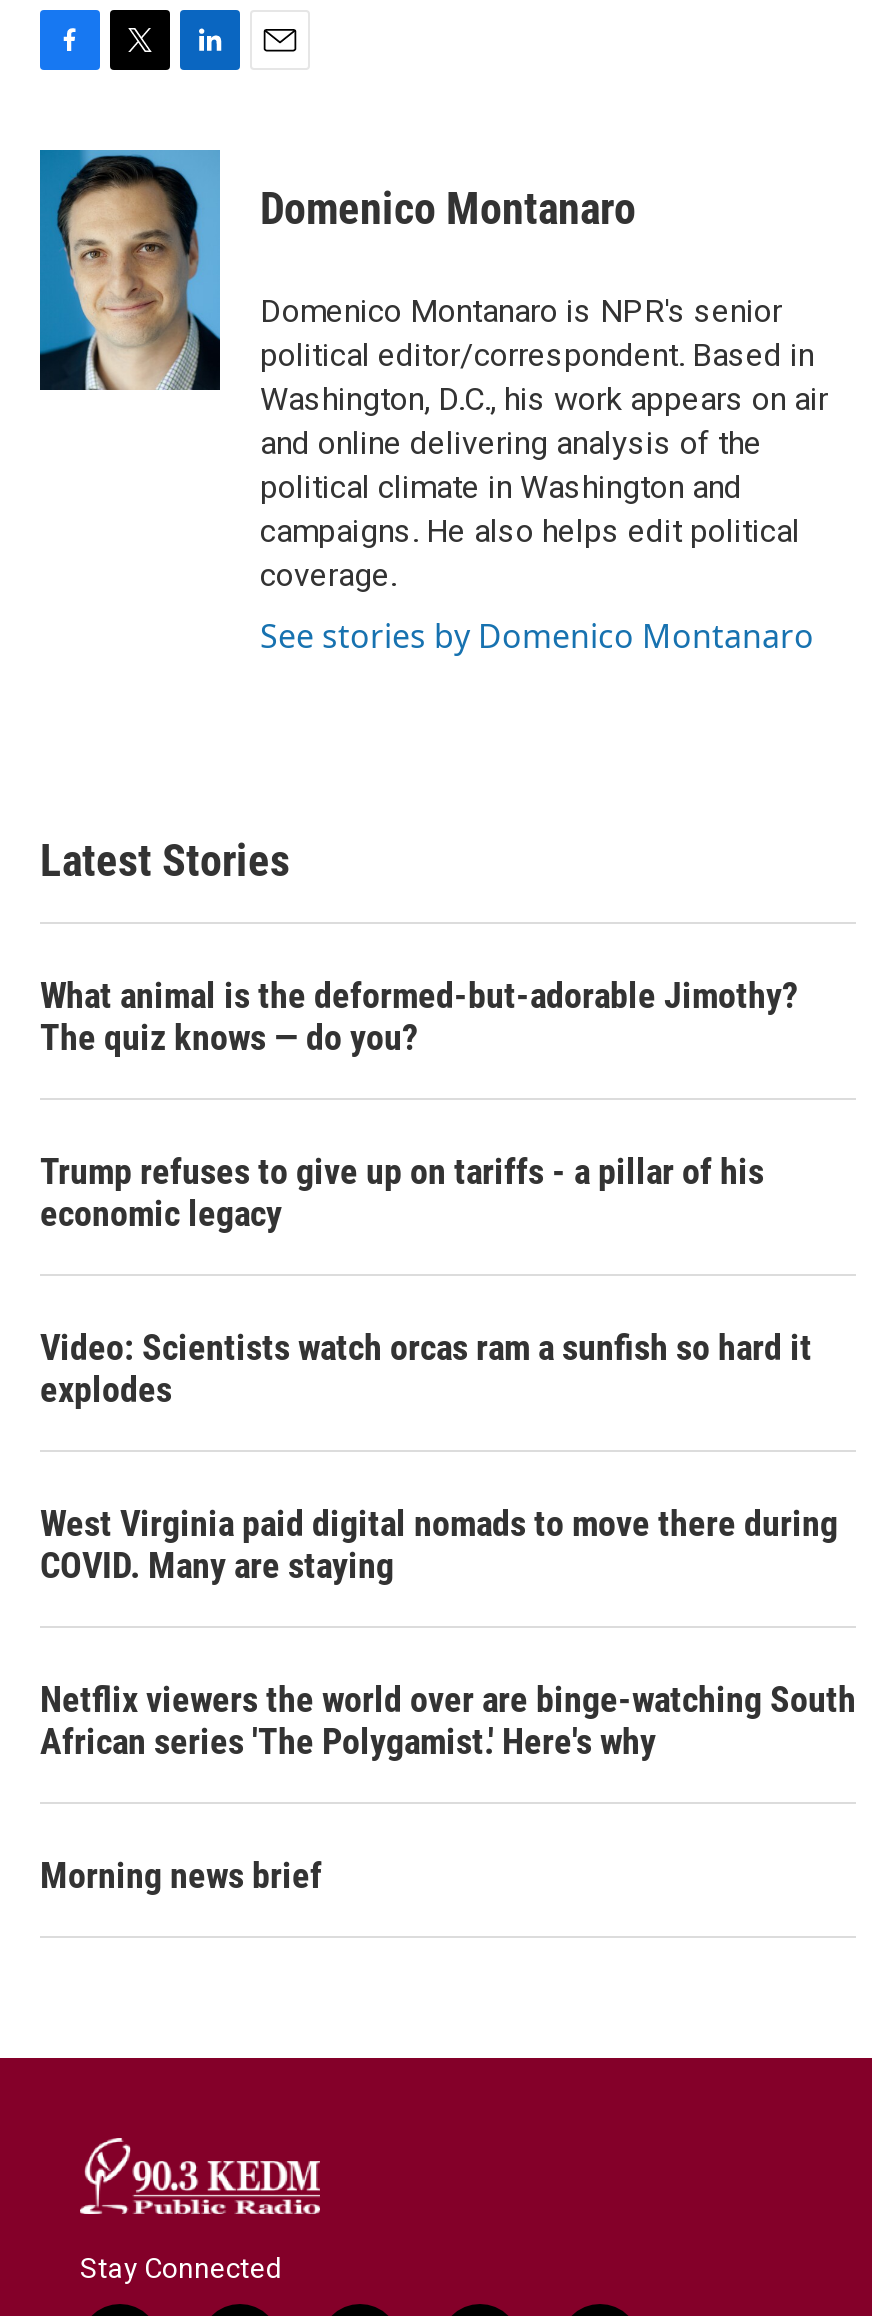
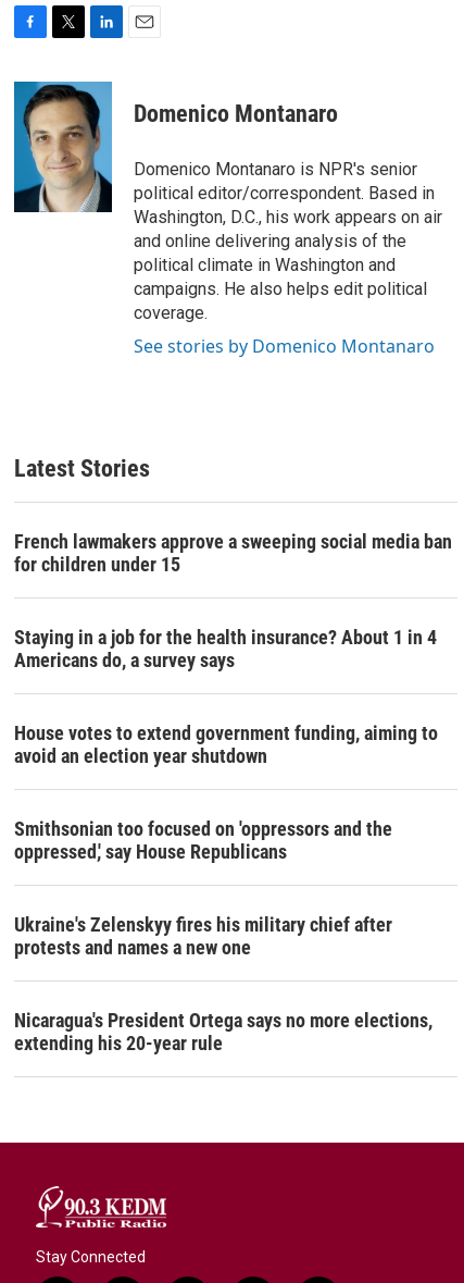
[40,974,798,1058] What animal is the deformed-but-adorable Jimothy? | The quiz knows — do you? -> [14,530,452,576] French lawmakers approve a sweeping social media ban | for children under 15
[40,1150,764,1234] Trump refuses to give up on tariffs - a pillar of his | economic legacy -> [14,626,437,671] Staying in a job for the health insurance? About 1 in 4 | Americans do, a survey says
[40,1326,812,1410] Video: Scientists watch orcas ram a sunfish so hard it | explodes -> [14,721,438,767] House votes to extend government funding, aiming to | avoid an election year shutdown
[40,1502,838,1586] West Virginia paid digital nomads to move there during | COVID. Many are staying -> [14,817,392,863] Smithsonian too focused on 'oppressors and the | oppressed,' say House Republicans
[40,1678,856,1762] Netflix viewers the world over are binge-watching South | African series 'The Polygamist.' Here's why -> [14,913,392,959] Ukraine's Zelenskyy fires his military chief after | protests and names a new one
[40,1854,322,1896] Morning news brief -> [14,1009,432,1054] Nicaragua's President Ortega says no more elections, | extending his 20-year rule

